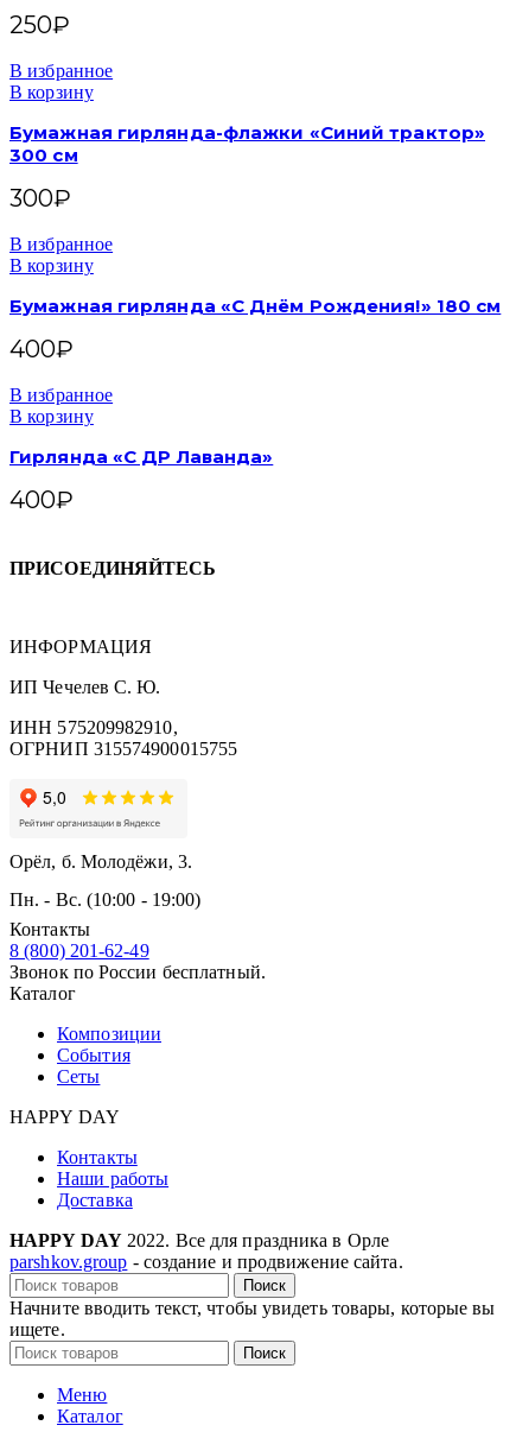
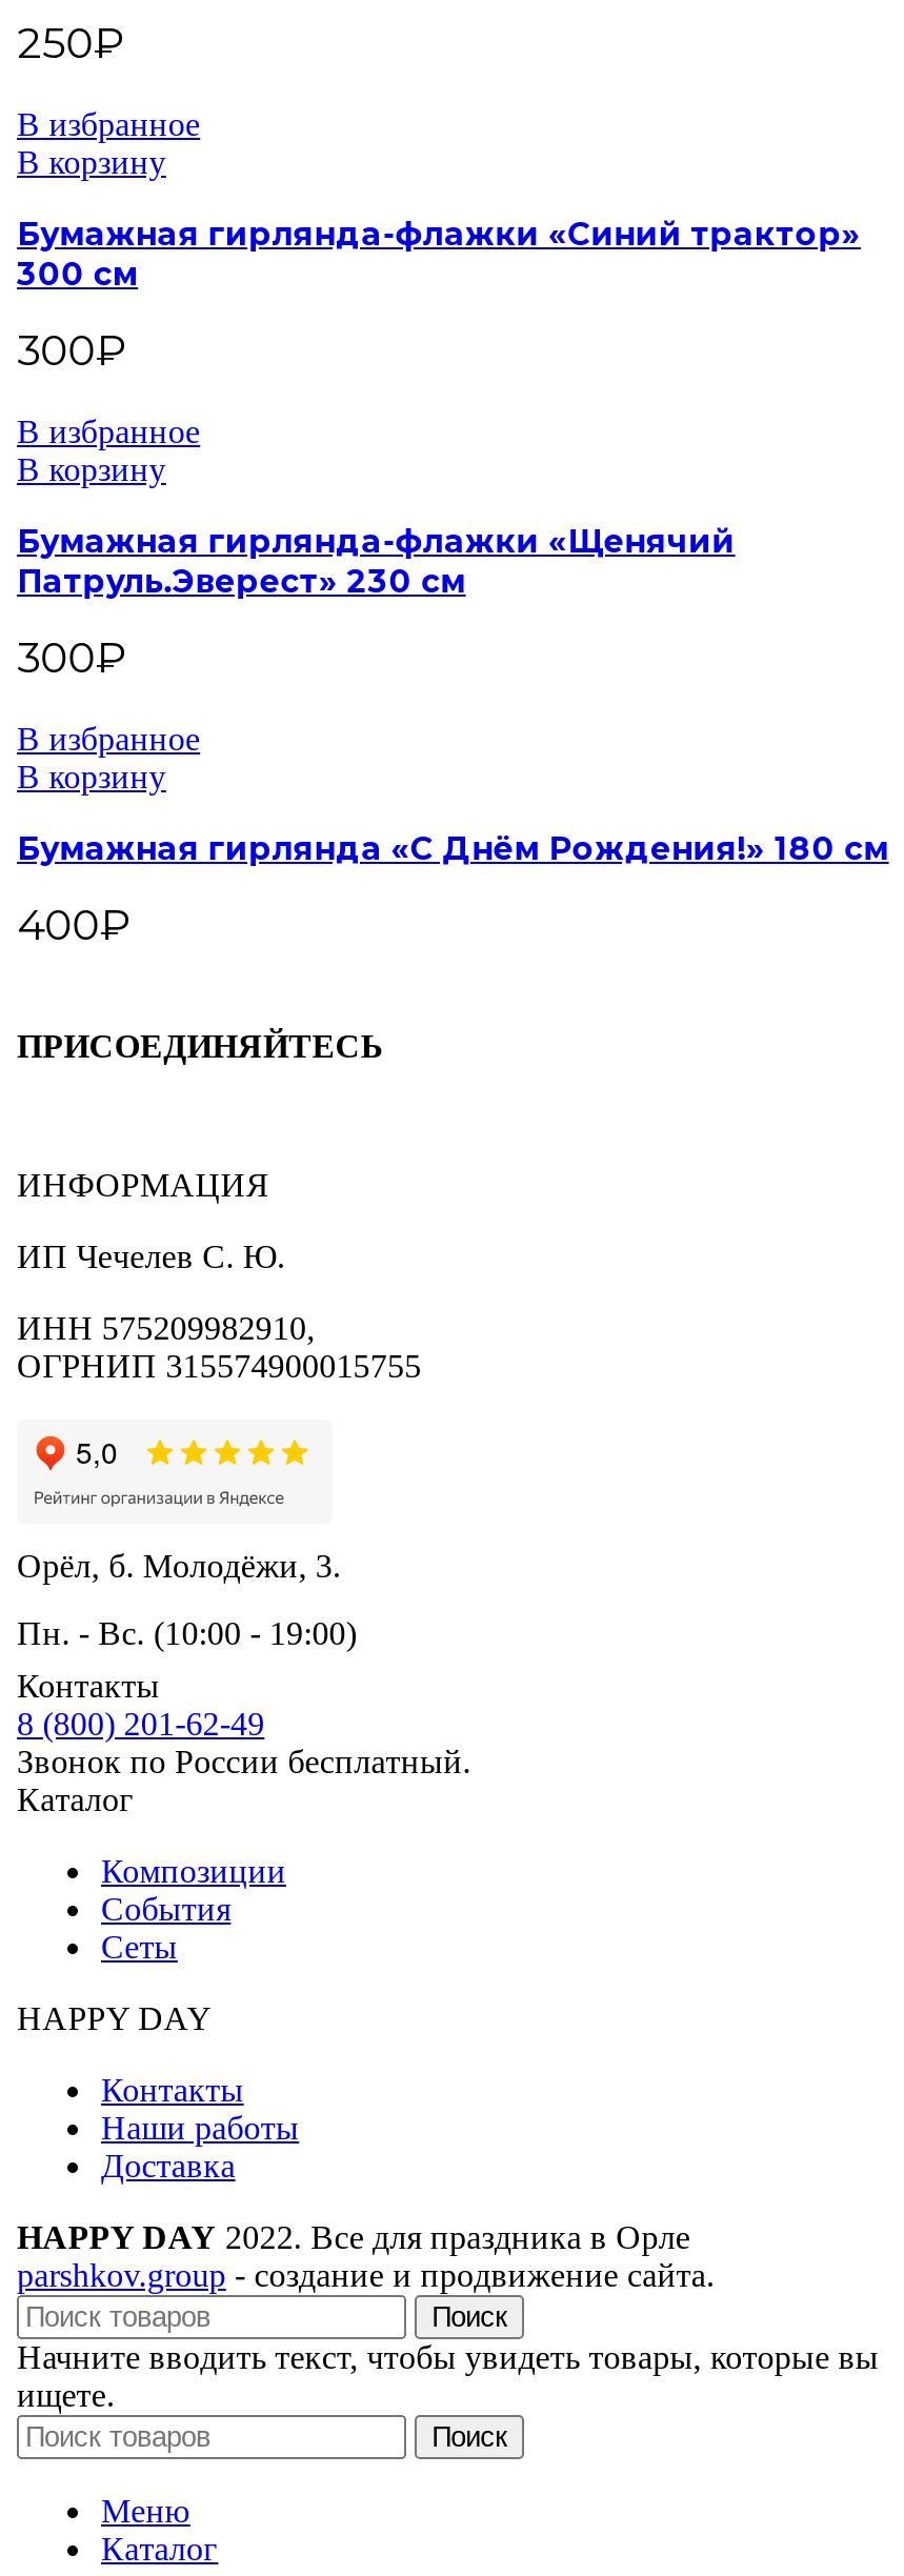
none -> [17,521,735,601] Бумажная гирлянда-флажки «Щенячий | Патруль.Эверест» 230 см
moved [9,294,501,317] -> [17,828,889,868]: Бумажная гирлянда «С Днём Рождения!» 180 см
[9,335,74,363] 400₽ -> [17,632,127,683] 300₽
[9,445,273,468] Гирлянда «С ДР Лаванда» -> none

